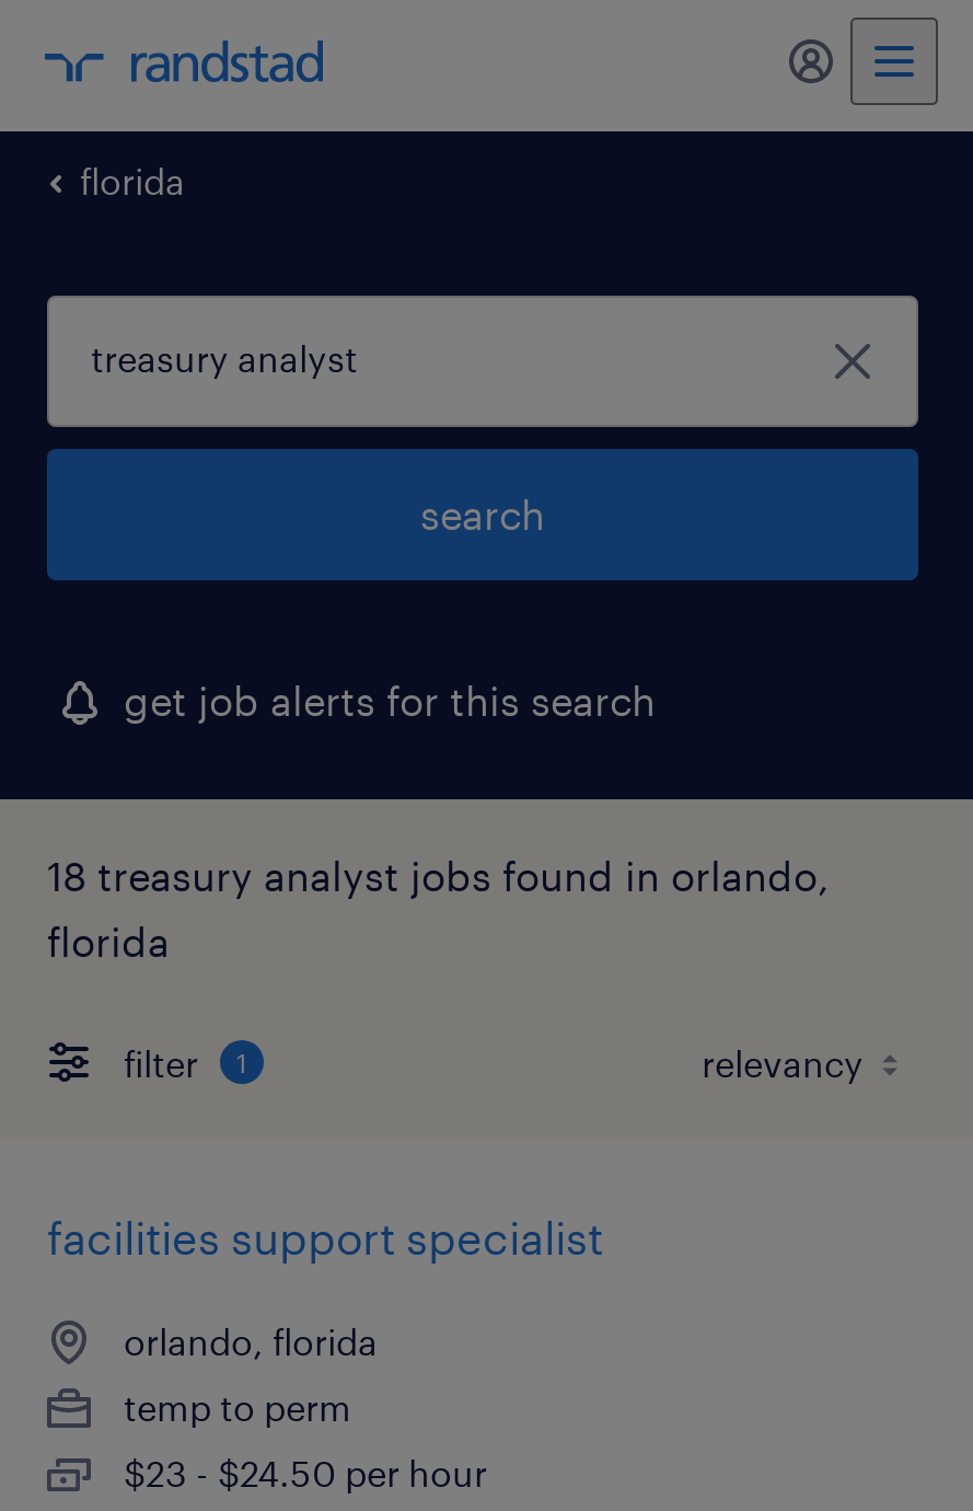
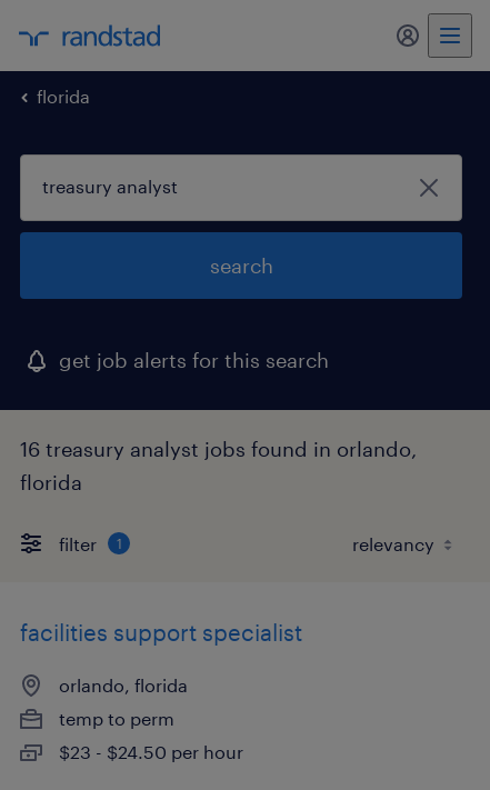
[47,852,829,900] 18 treasury analyst jobs found in orlando, -> [20,437,417,461] 16 treasury analyst jobs found in orlando,

